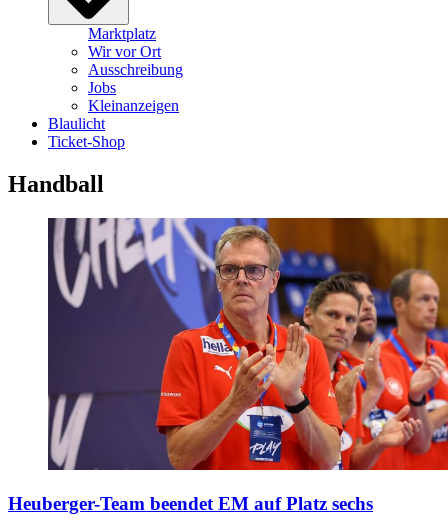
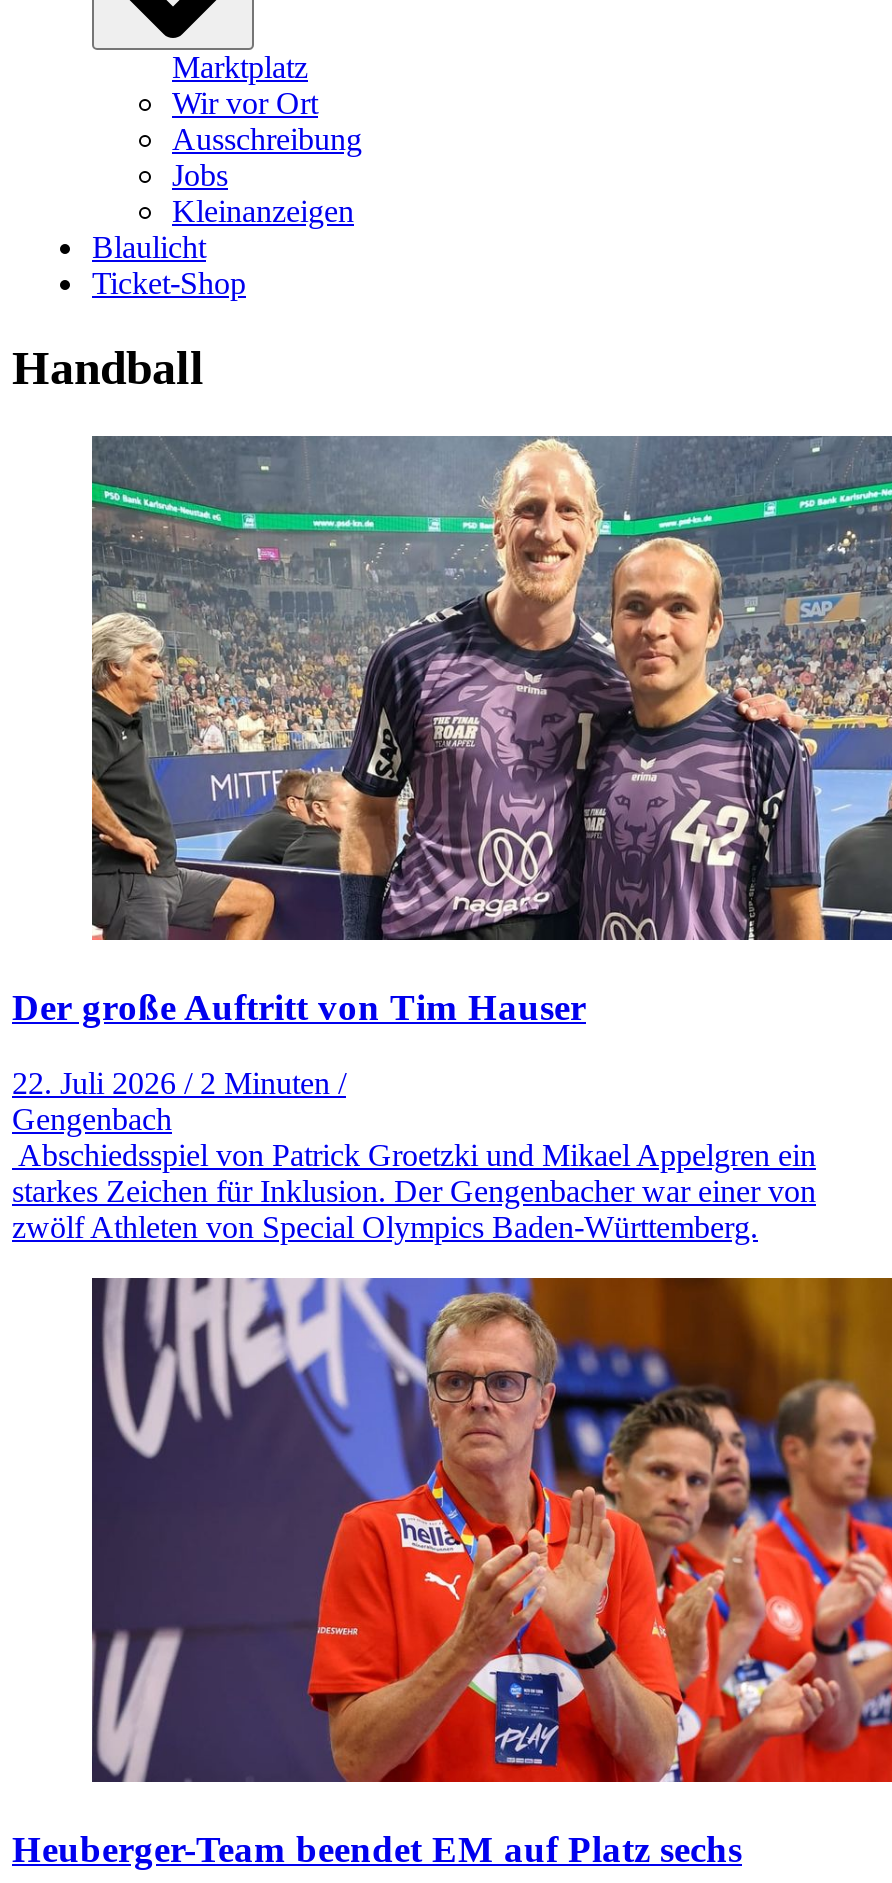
none -> [12,434,886,1245] [image] | Der große Auftritt von Tim Hauser | 22. Juli 2026 / 2 Minuten / | Gengenbach | Abschiedsspiel von Patrick Groetzki und Mikael Appelgren ein | starkes Zeichen für Inklusion. Der Gengenbacher war einer von | zwölf Athleten von Special Olympics Baden-Württemberg.

